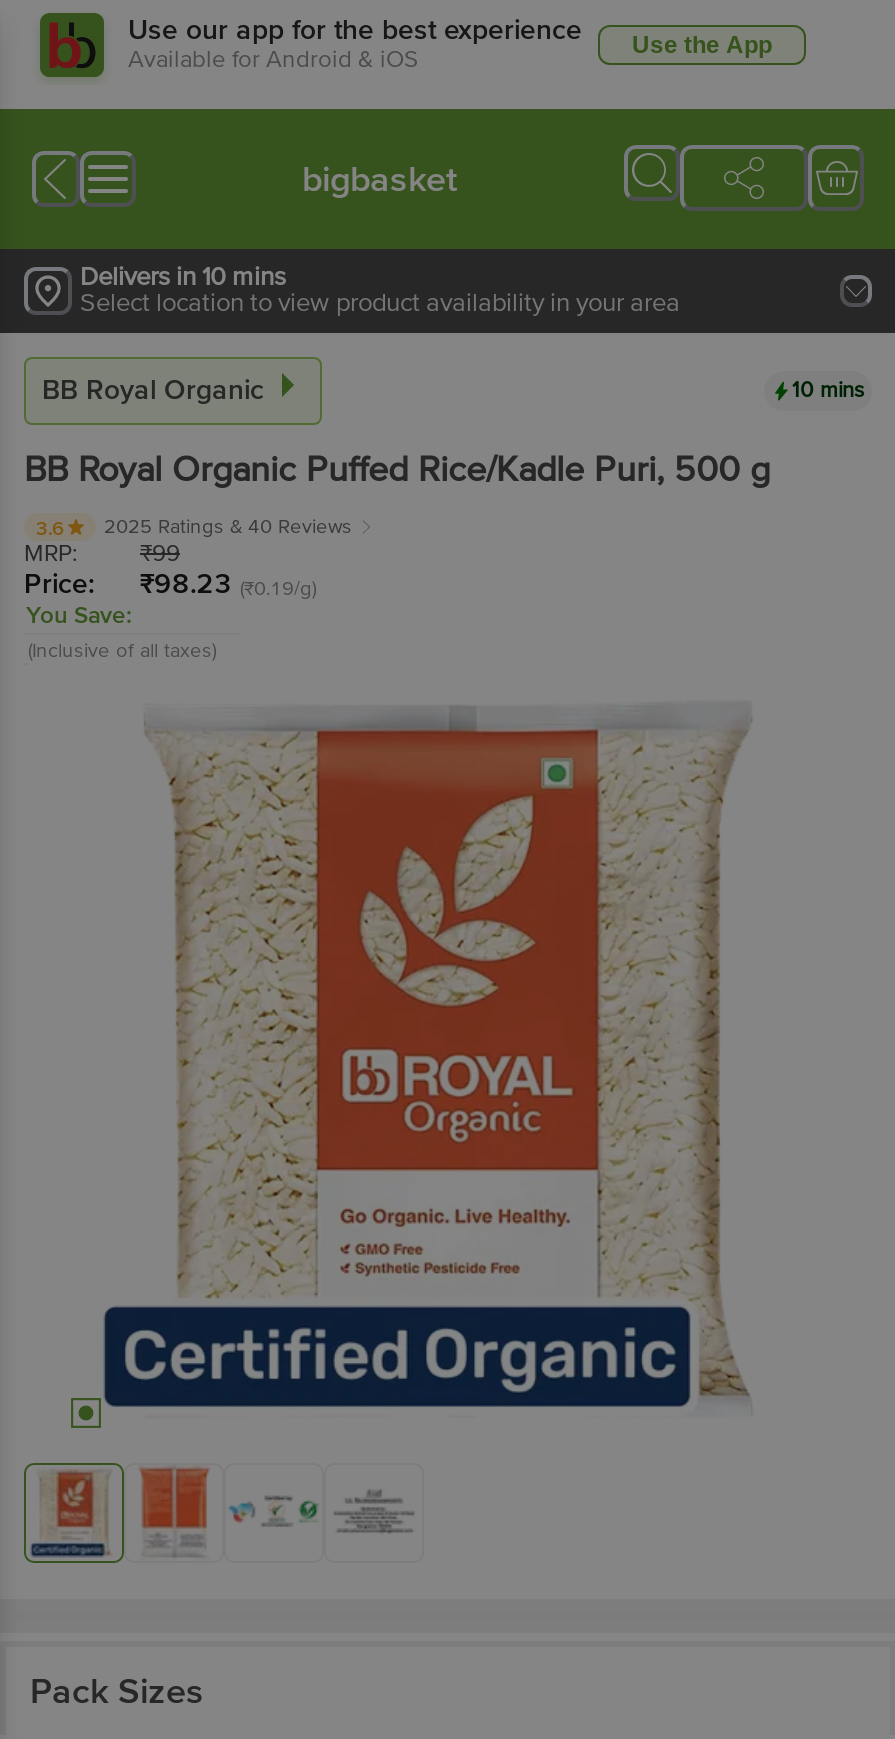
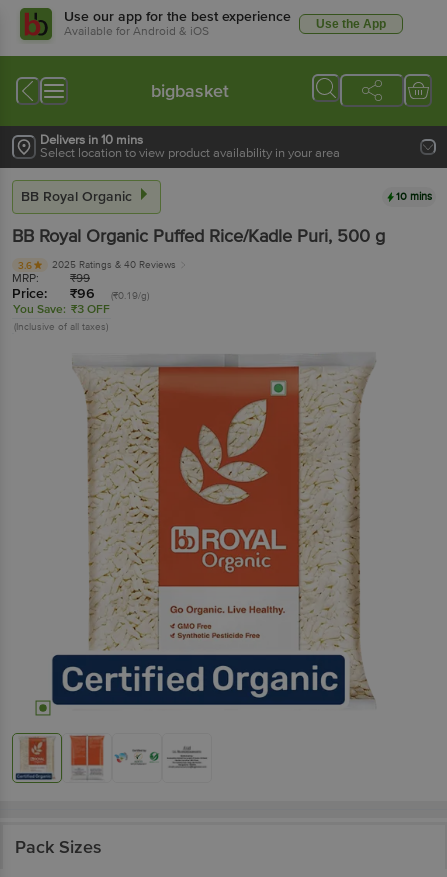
[26,567,316,631] ₹98.23 (₹0.19/g) | You Save: -> [13,285,149,317] ₹96 | (₹0.19/g) | You Save: ₹3 OFF

